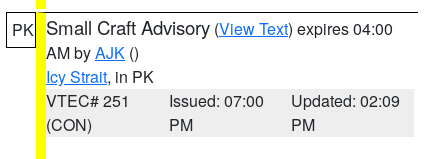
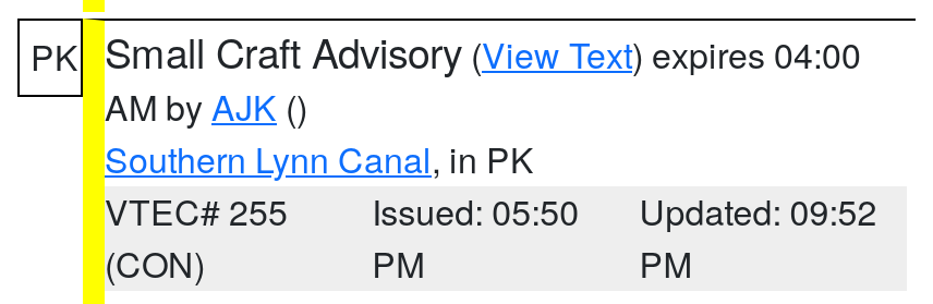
[46,65,154,112] Icy Strait, in PK | VTEC# 251 -> [105,134,534,236] Southern Lynn Canal, in PK | VTEC# 255
[169,89,264,112] Issued: 07:00 -> [372,186,579,236] Issued: 05:50
[291,89,400,112] Updated: 02:09 -> [639,186,877,236] Updated: 09:52

